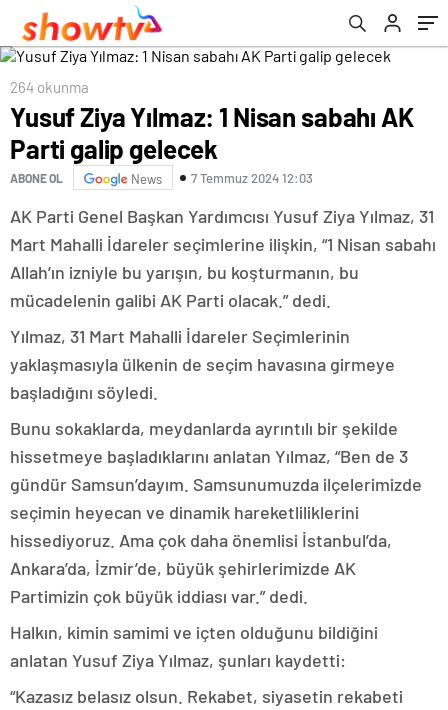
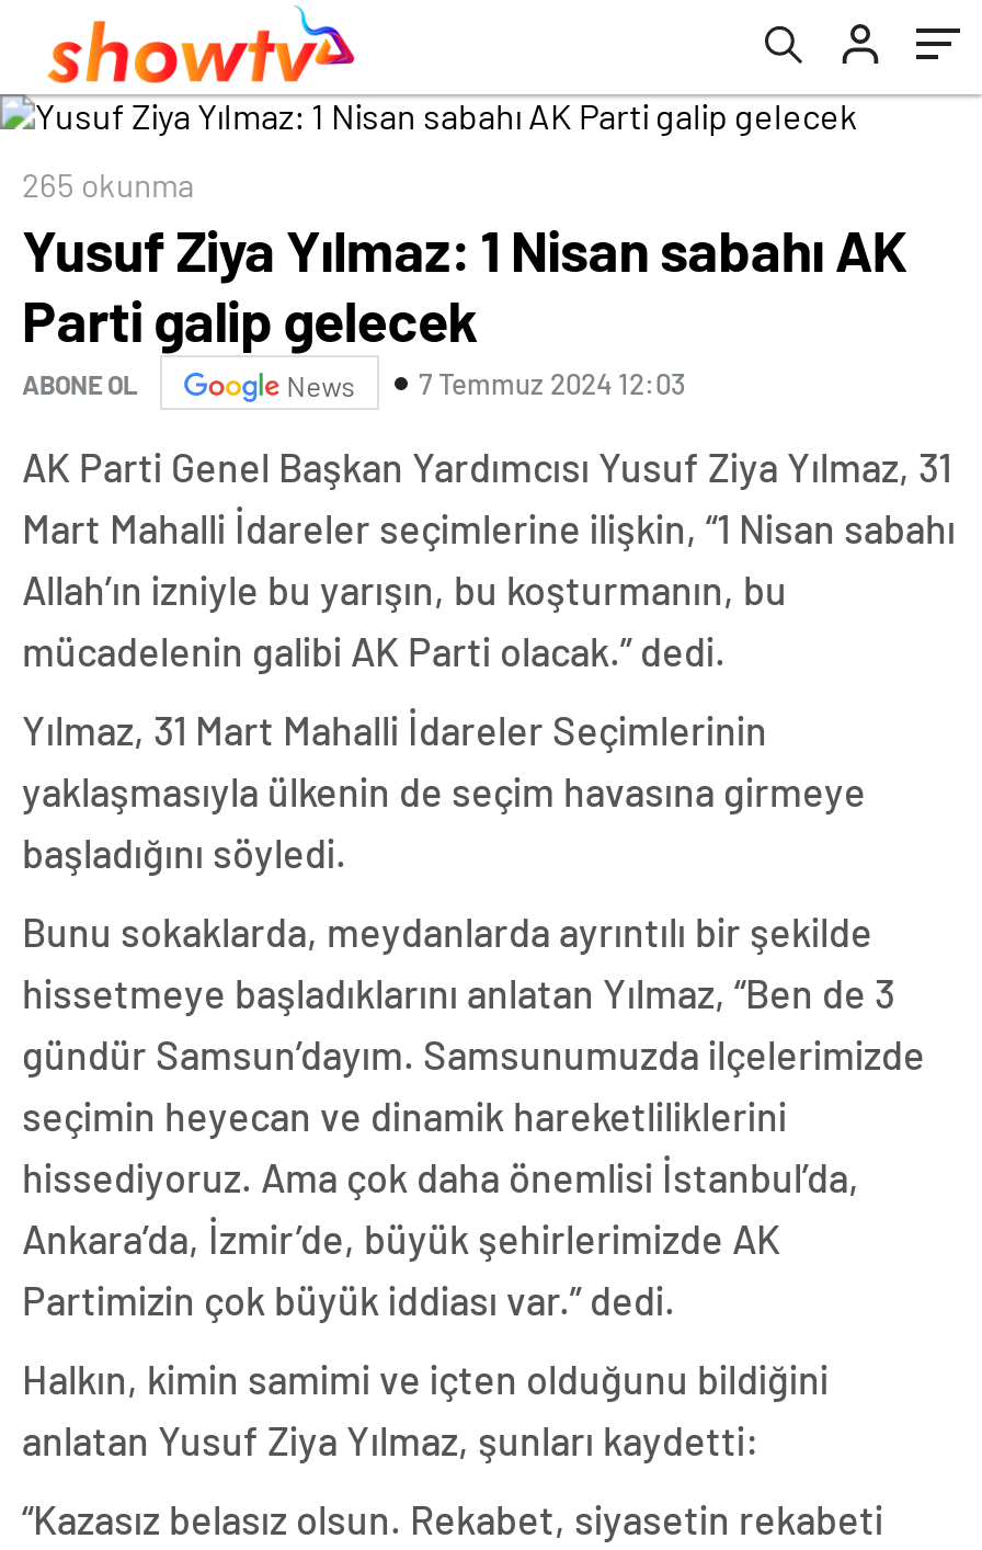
[10,78,89,96] 264 okunma -> [22,164,195,204] 265 okunma

